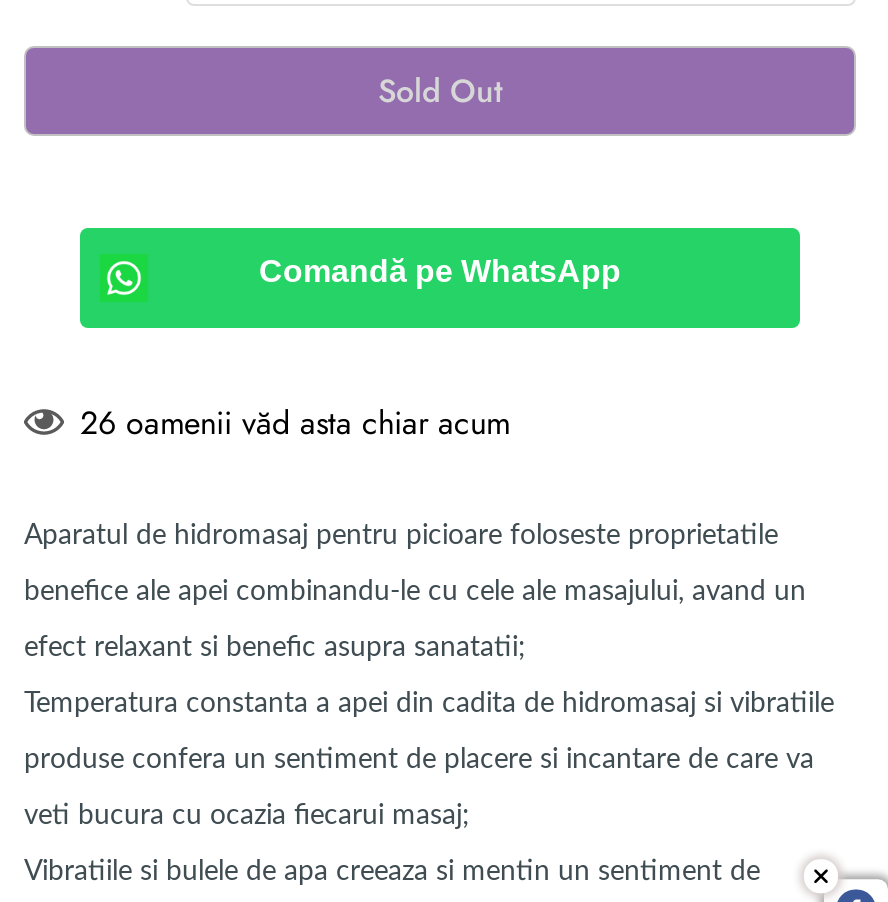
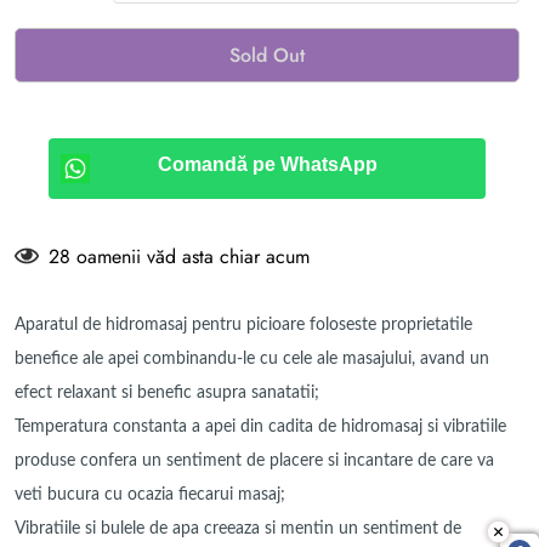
[80,400,510,446] 26 oamenii văd asta chiar acum -> [49,243,310,270] 28 oamenii văd asta chiar acum

